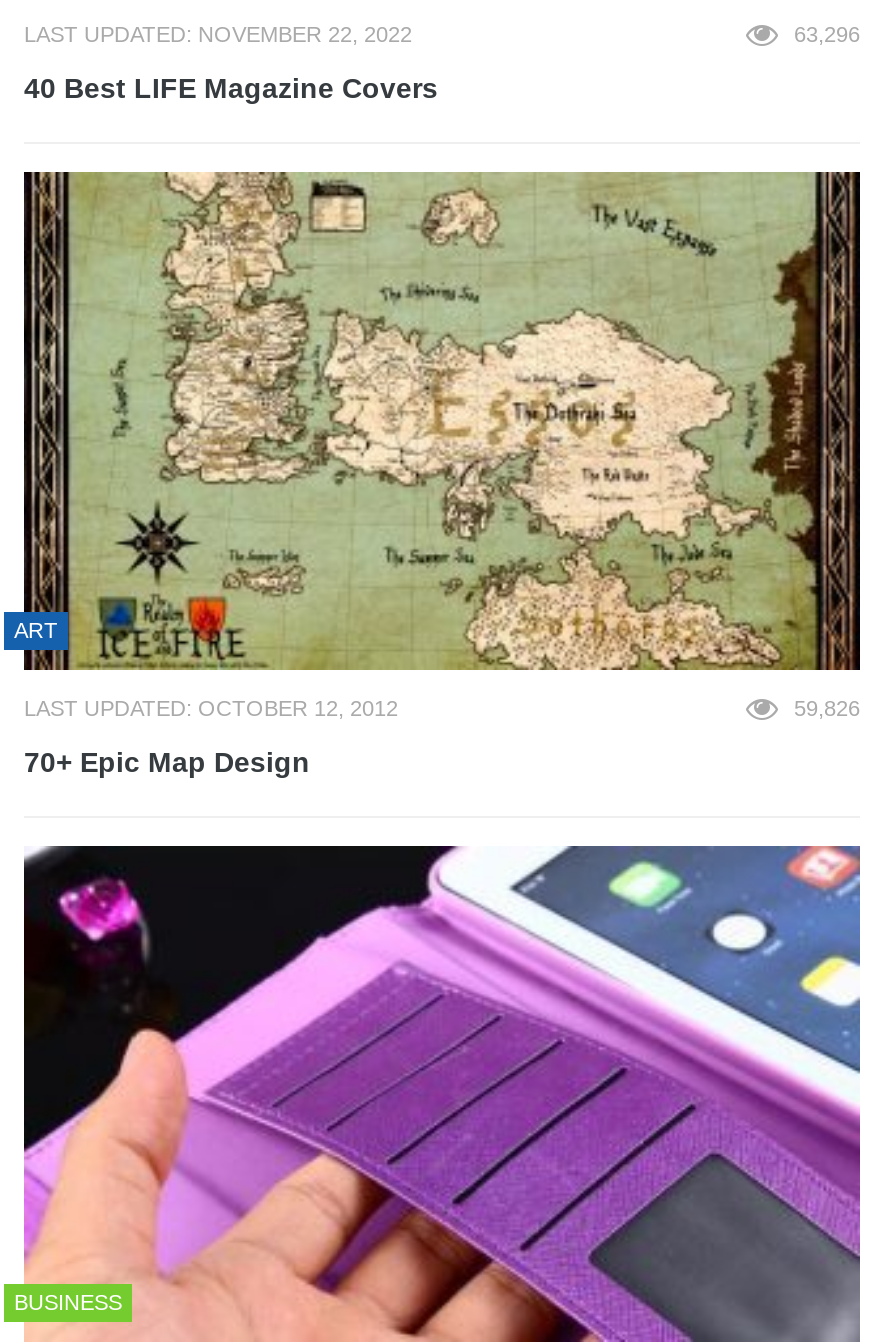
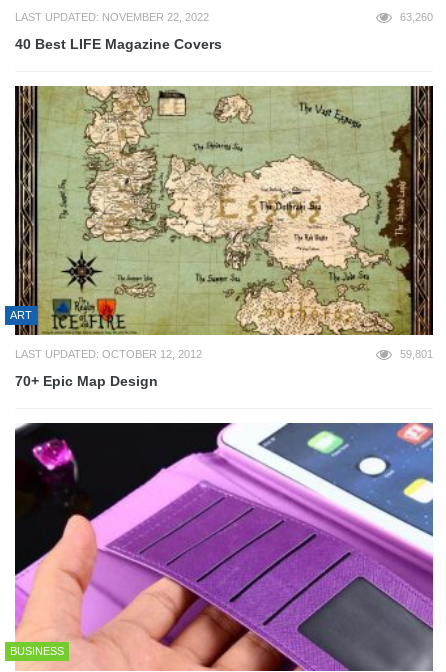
[788,23,860,47] 63,296 -> [397,11,433,23] 63,260
[788,695,860,719] 59,826 -> [397,347,433,359] 59,801

